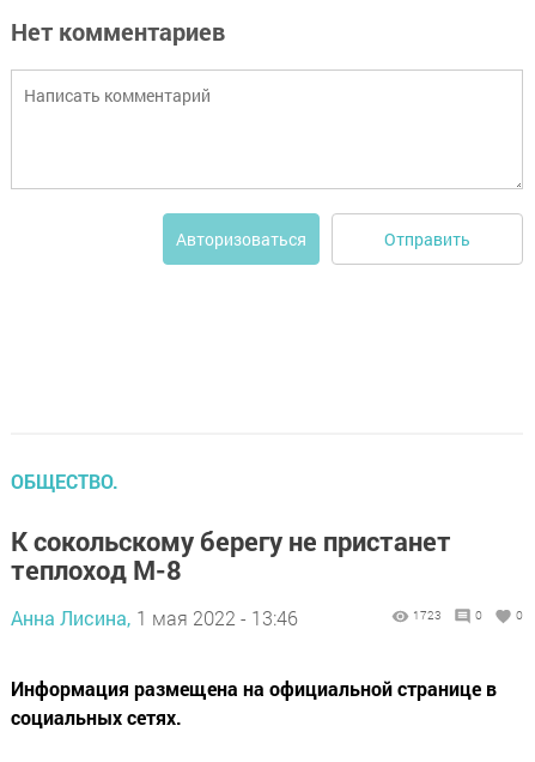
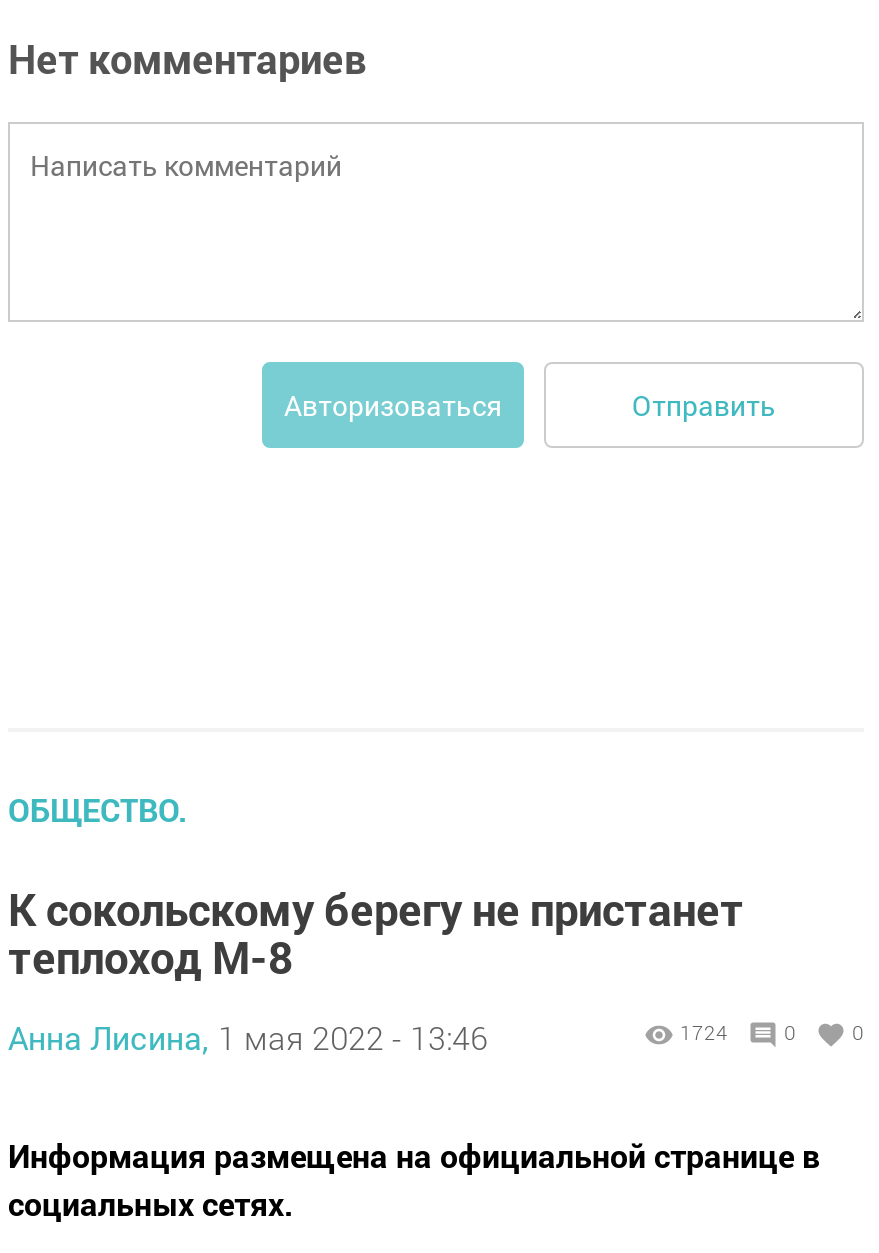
[413,608,442,623] 1723 -> [680,1021,728,1047] 1724

